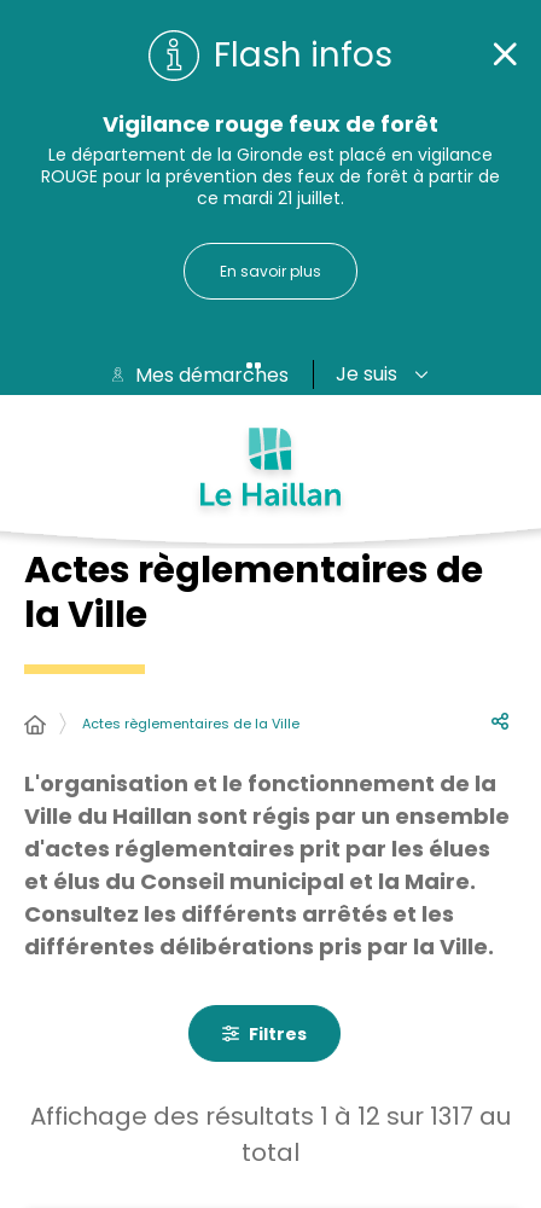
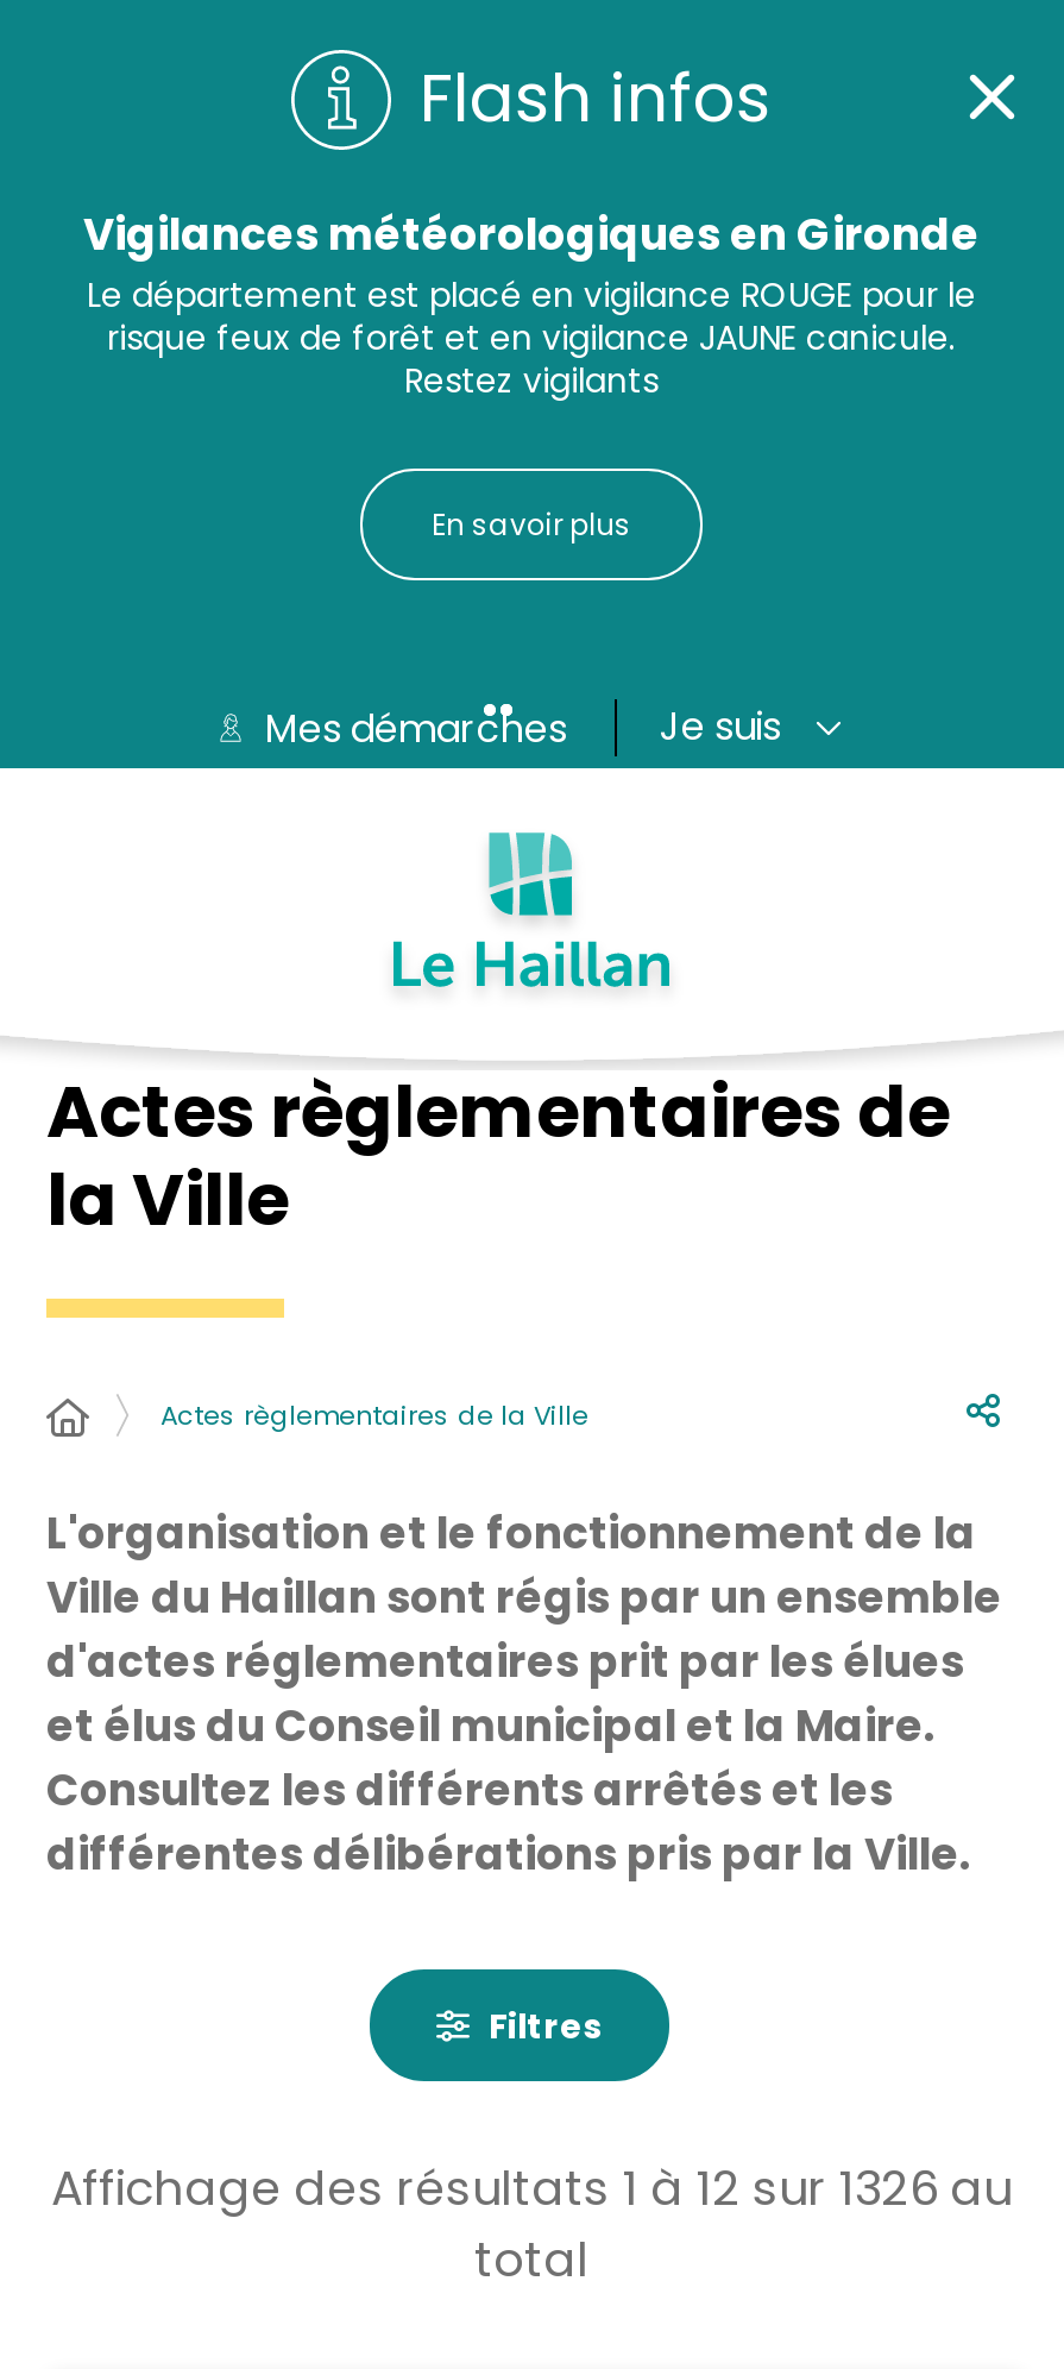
[41,109,500,210] Vigilance rouge feux de forêt | Le département de la Gironde est placé en vigilance | ROUGE pour la prévention des feux de forêt à partir de | ce mardi 21 juillet. -> [83,205,980,404] Vigilances météorologiques en Gironde | Le département est placé en vigilance ROUGE pour le | risque feux de forêt et en vigilance JAUNE canicule. | Restez vigilants
[30,1099,511,1133] Affichage des résultats 1 à 12 sur 1317 au -> [51,2155,1012,2222] Affichage des résultats 1 à 12 sur 1326 au

